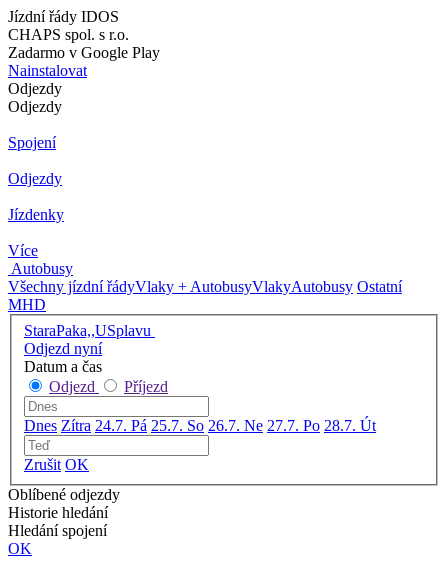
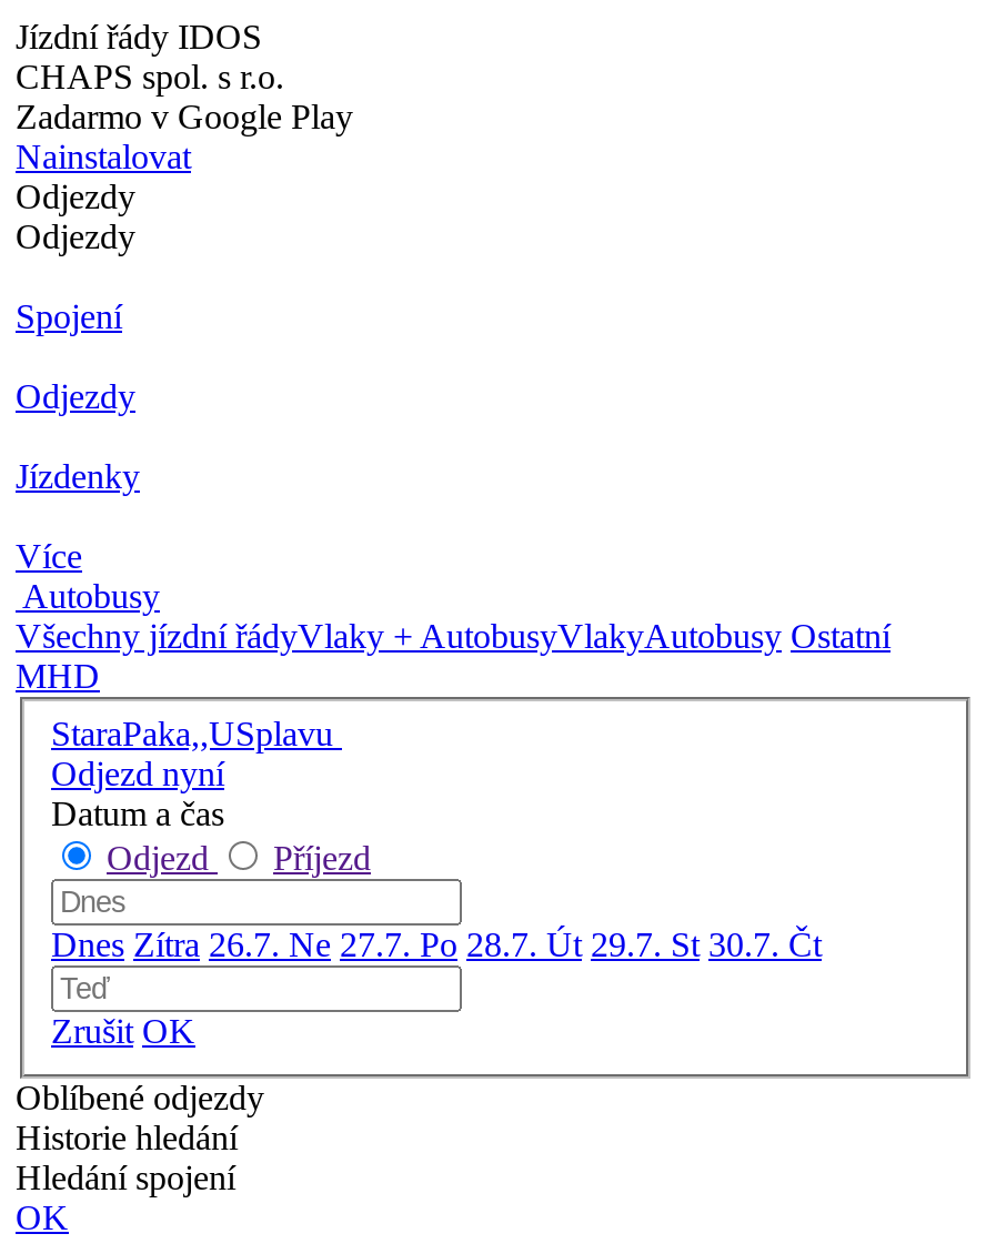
[24,417,376,434] Dnes Zítra 24.7. Pá 25.7. So 26.7. Ne 27.7. Po 28.7. Út -> [51,925,822,962] Dnes Zítra 26.7. Ne 27.7. Po 28.7. Út 29.7. St 30.7. Čt

